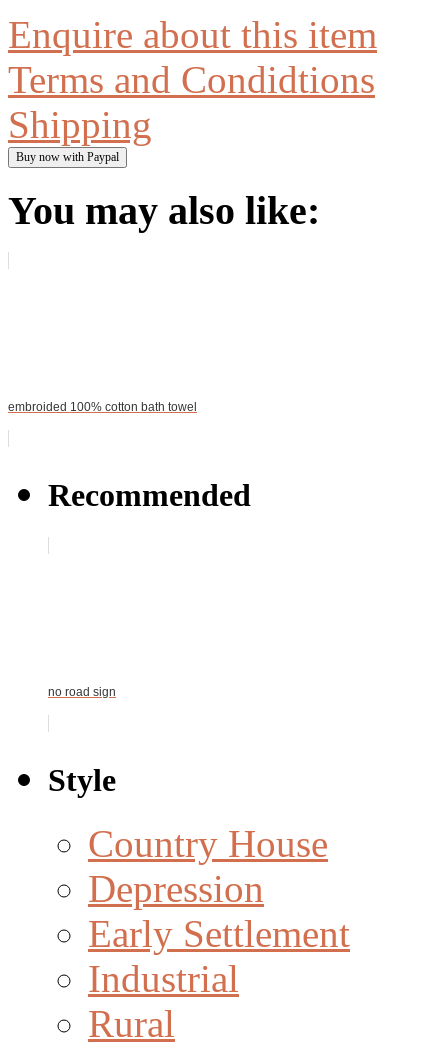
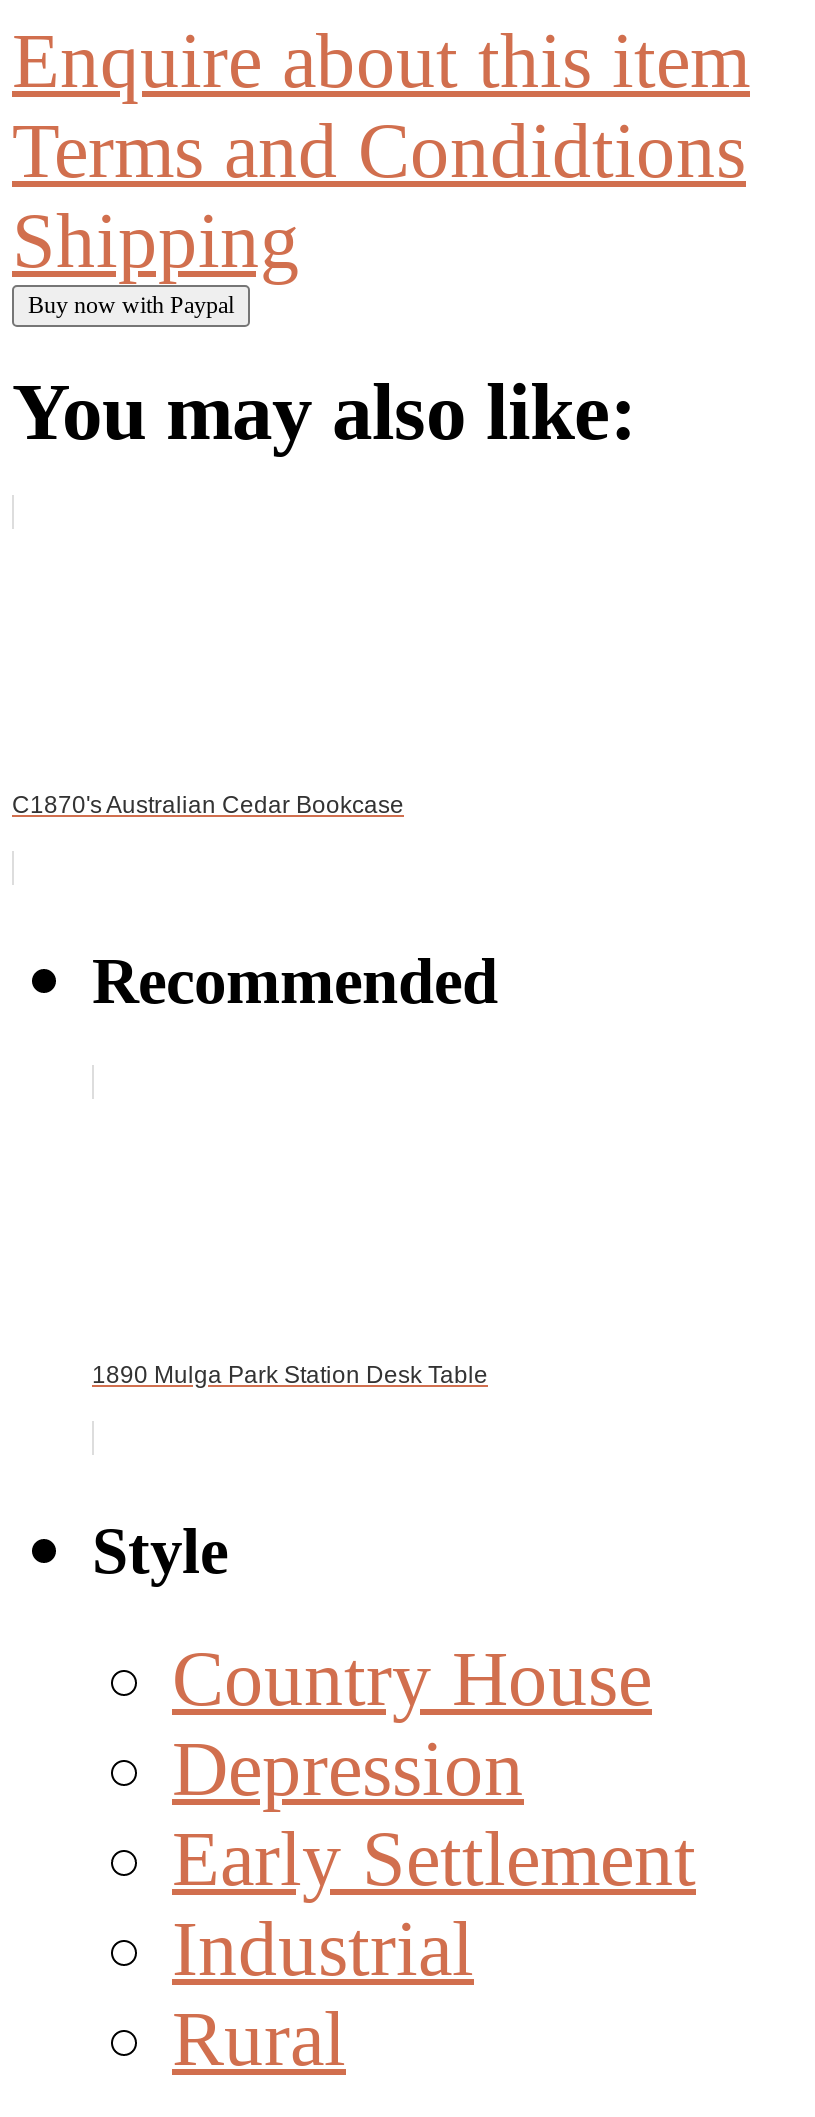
[8,400,197,414] embroided 100% cotton bath towel -> [12,792,404,820] C1870's Australian Cedar Bookcase
[48,685,116,699] no road sign -> [92,1360,488,1388] 1890 Mulga Park Station Desk Table

